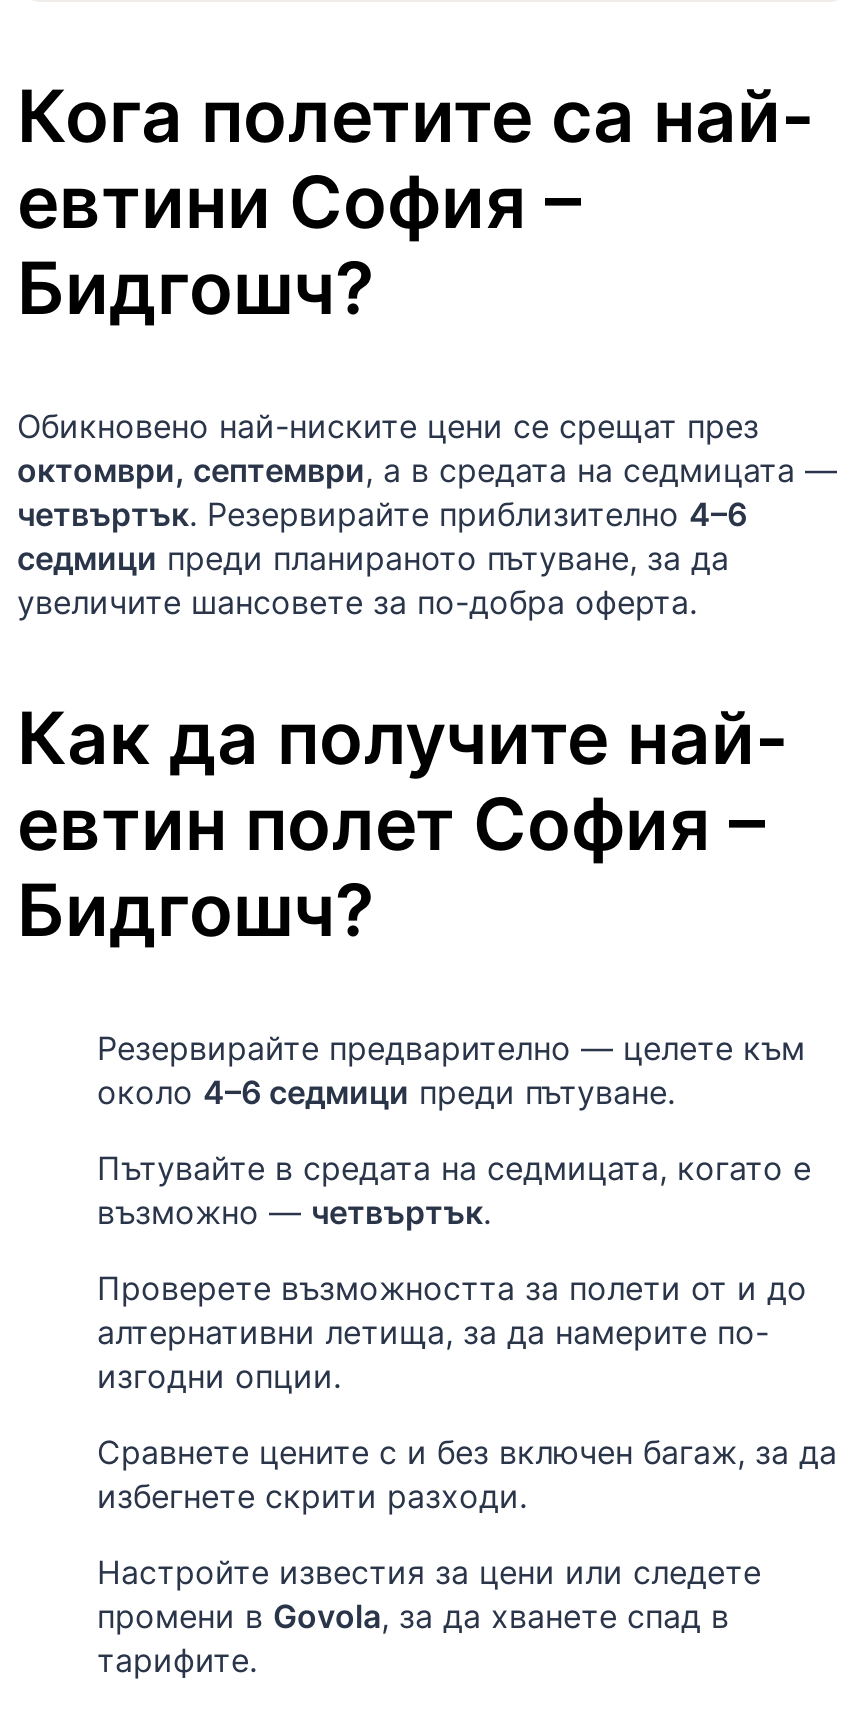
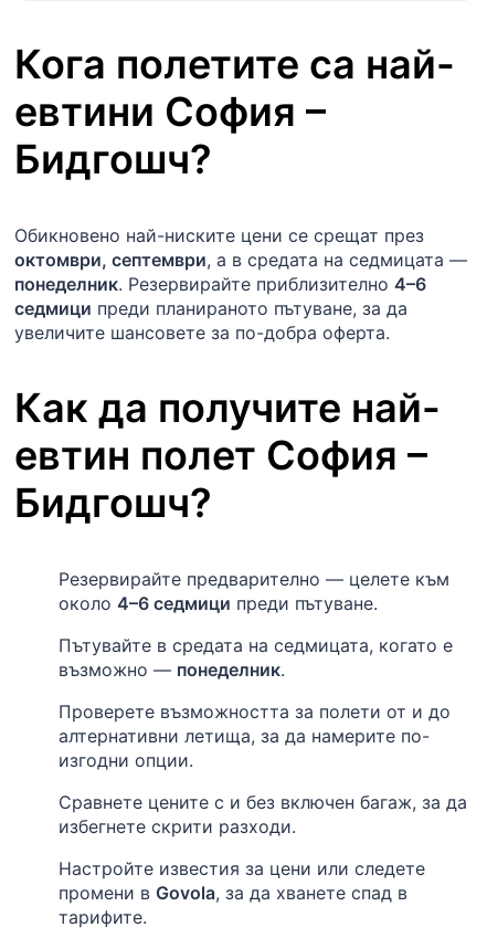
[17,493,747,533] четвъртък. Резервирайте приблизително 4–6 -> [14,273,426,295] понеделник. Резервирайте приблизително 4–6
[97,1191,491,1231] възможно — четвъртък. -> [59,658,285,680] възможно — понеделник.

